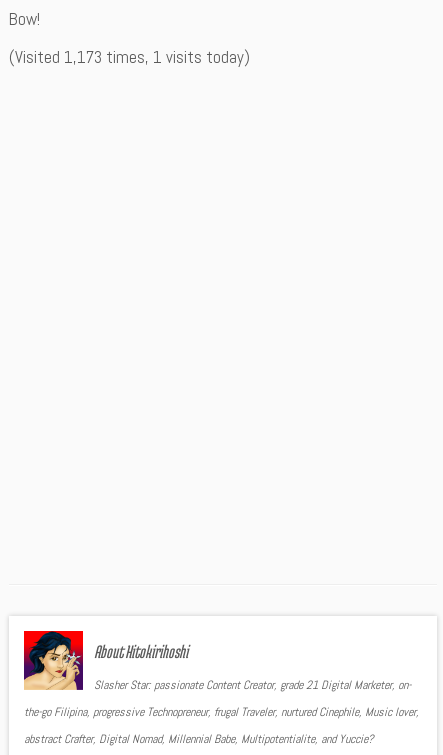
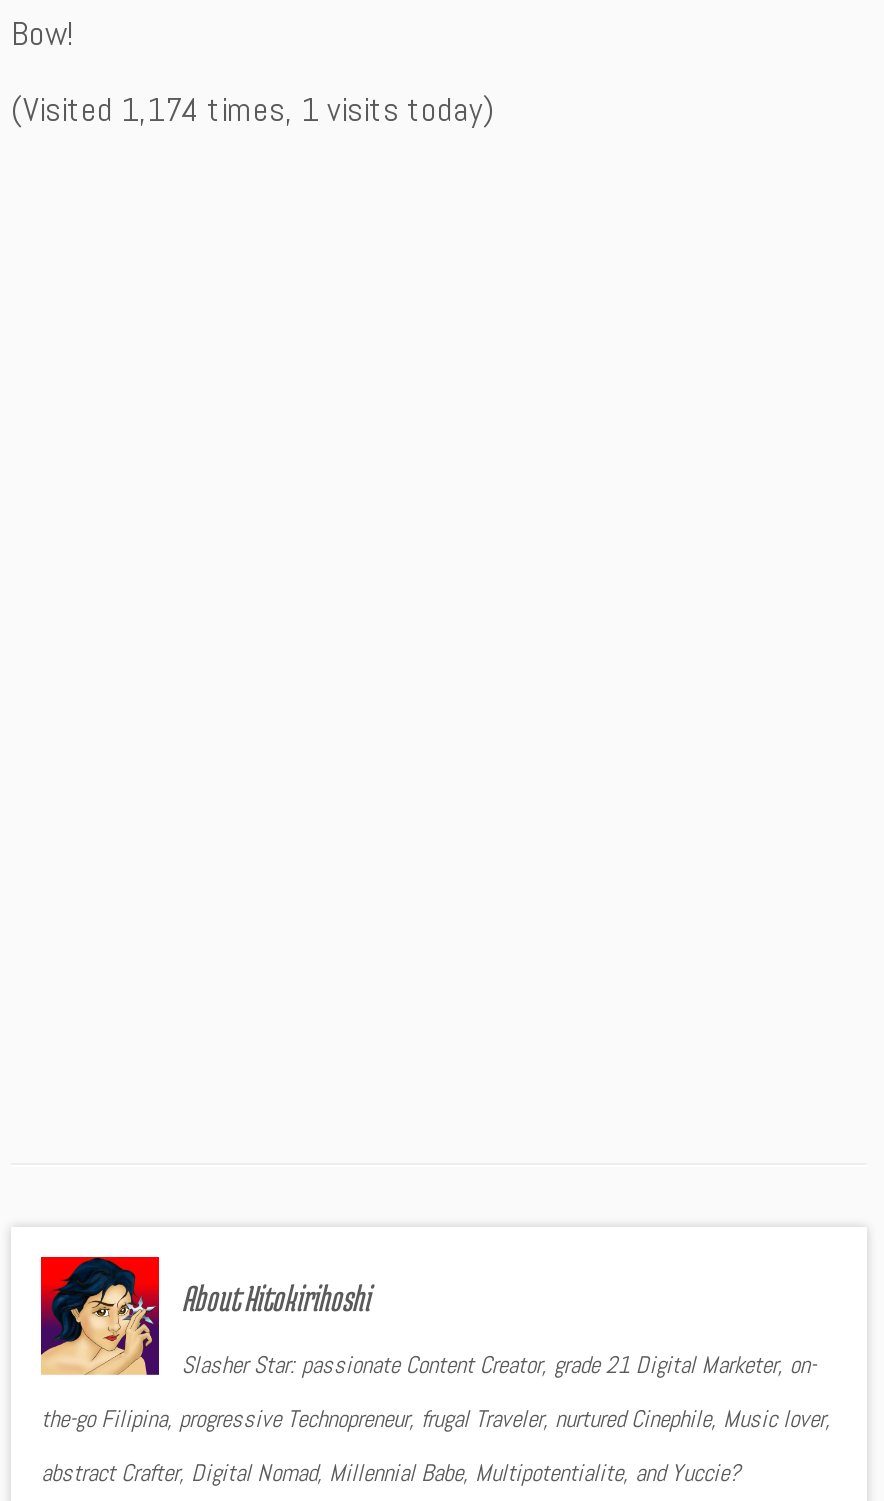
[9,46,250,68] (Visited 1,173 times, 1 visits today) -> [11,87,495,131] (Visited 1,174 times, 1 visits today)

